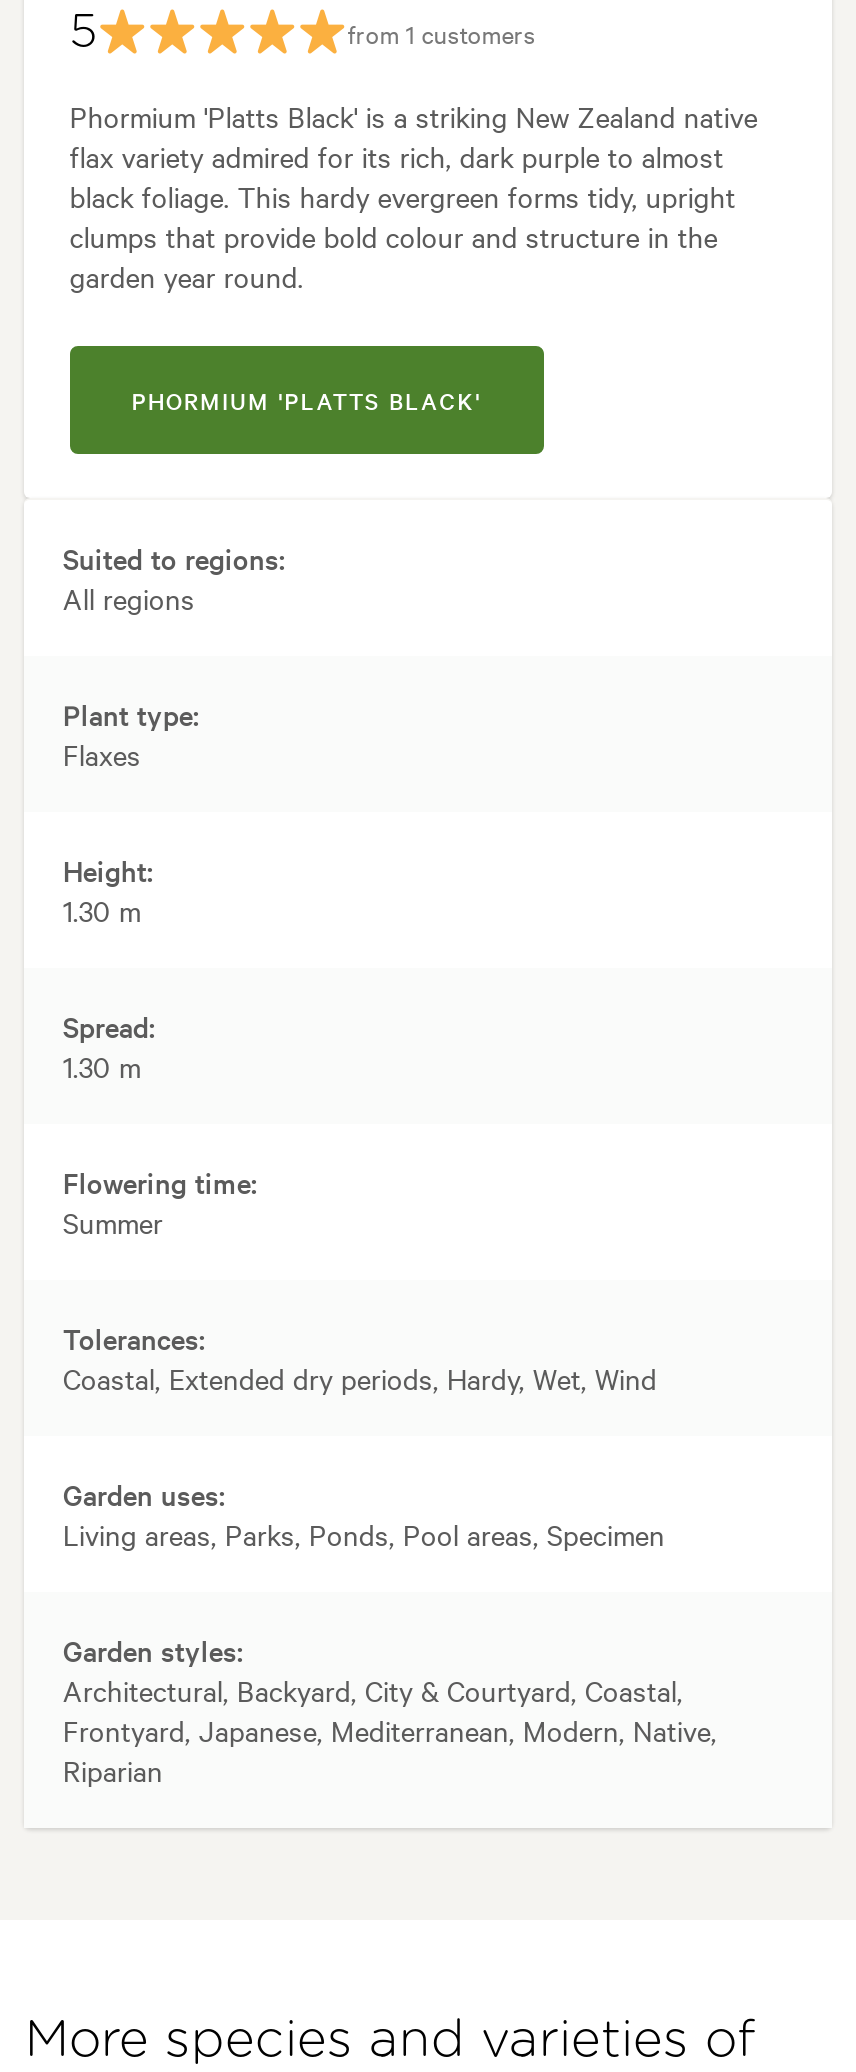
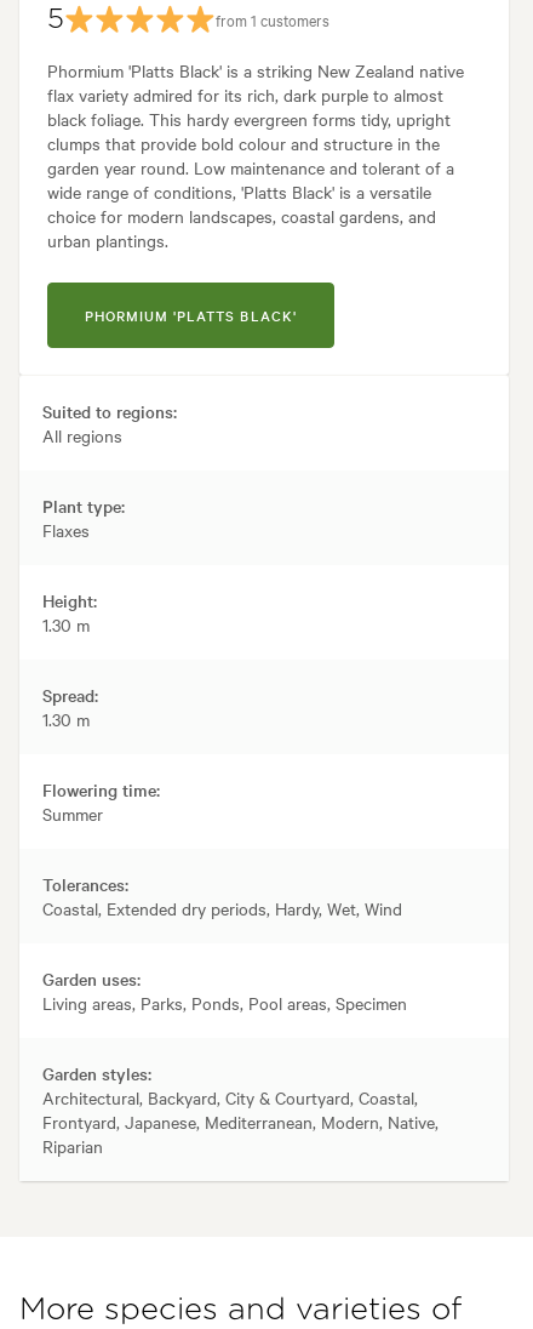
[70,255,304,295] garden year round. -> [47,155,454,252] garden year round. Low maintenance and tolerant of a | wide range of conditions, 'Platts Black' is a versatile | choice for modern landscapes, coastal gardens, and | urban plantings.

